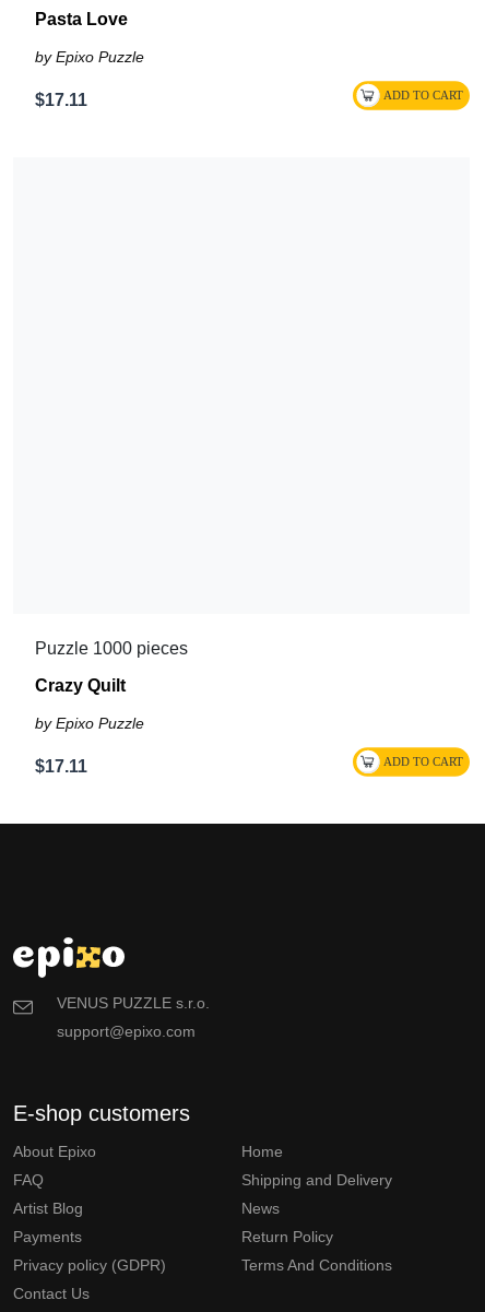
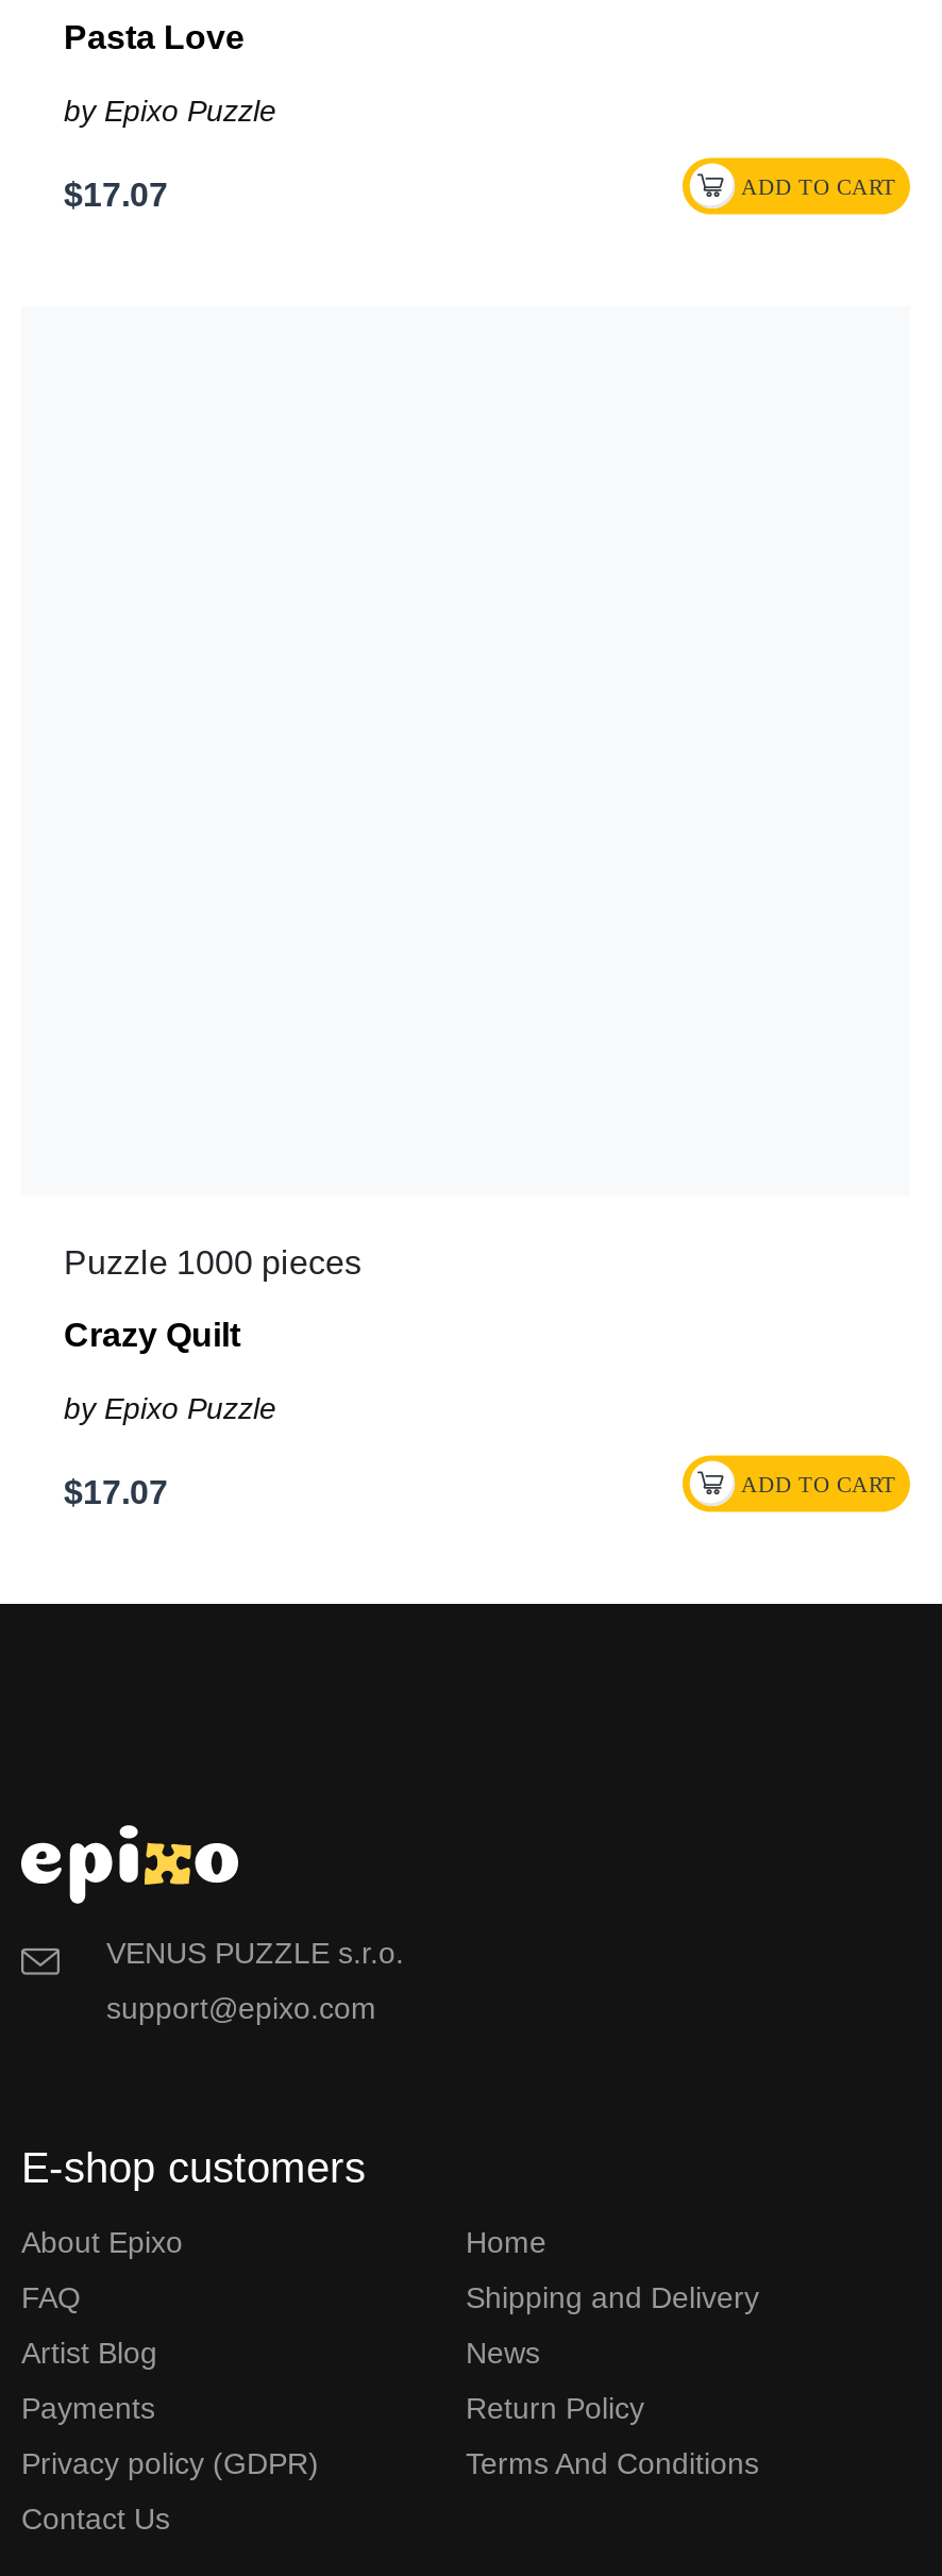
[35,90,87,109] $17.11 -> [64,176,168,212] $17.07
[35,757,87,775] $17.11 -> [64,1474,168,1510] $17.07

